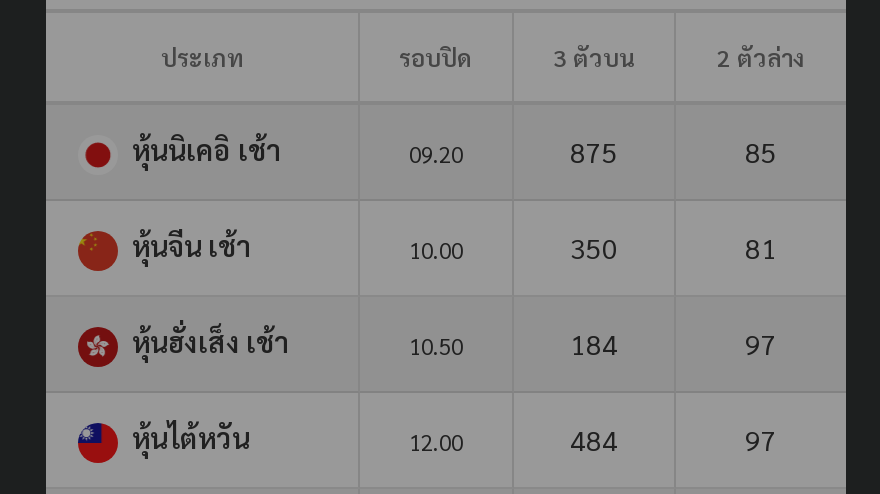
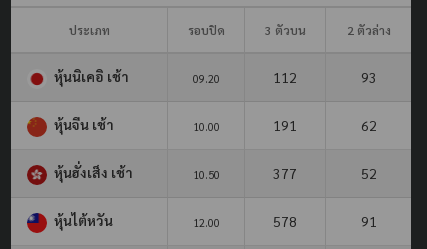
[570,133,618,169] 875 -> [273,68,297,86] 112
[745,133,777,169] 85 -> [360,68,376,86] 93
[570,229,618,265] 350 -> [273,116,297,134] 191
[745,229,777,265] 81 -> [360,116,376,134] 62
[570,325,618,361] 184 -> [273,164,297,182] 377
[745,325,777,361] 97 -> [360,164,376,182] 52
[570,421,618,457] 484 -> [273,212,297,230] 578
[745,421,777,457] 97 -> [360,212,376,230] 91

